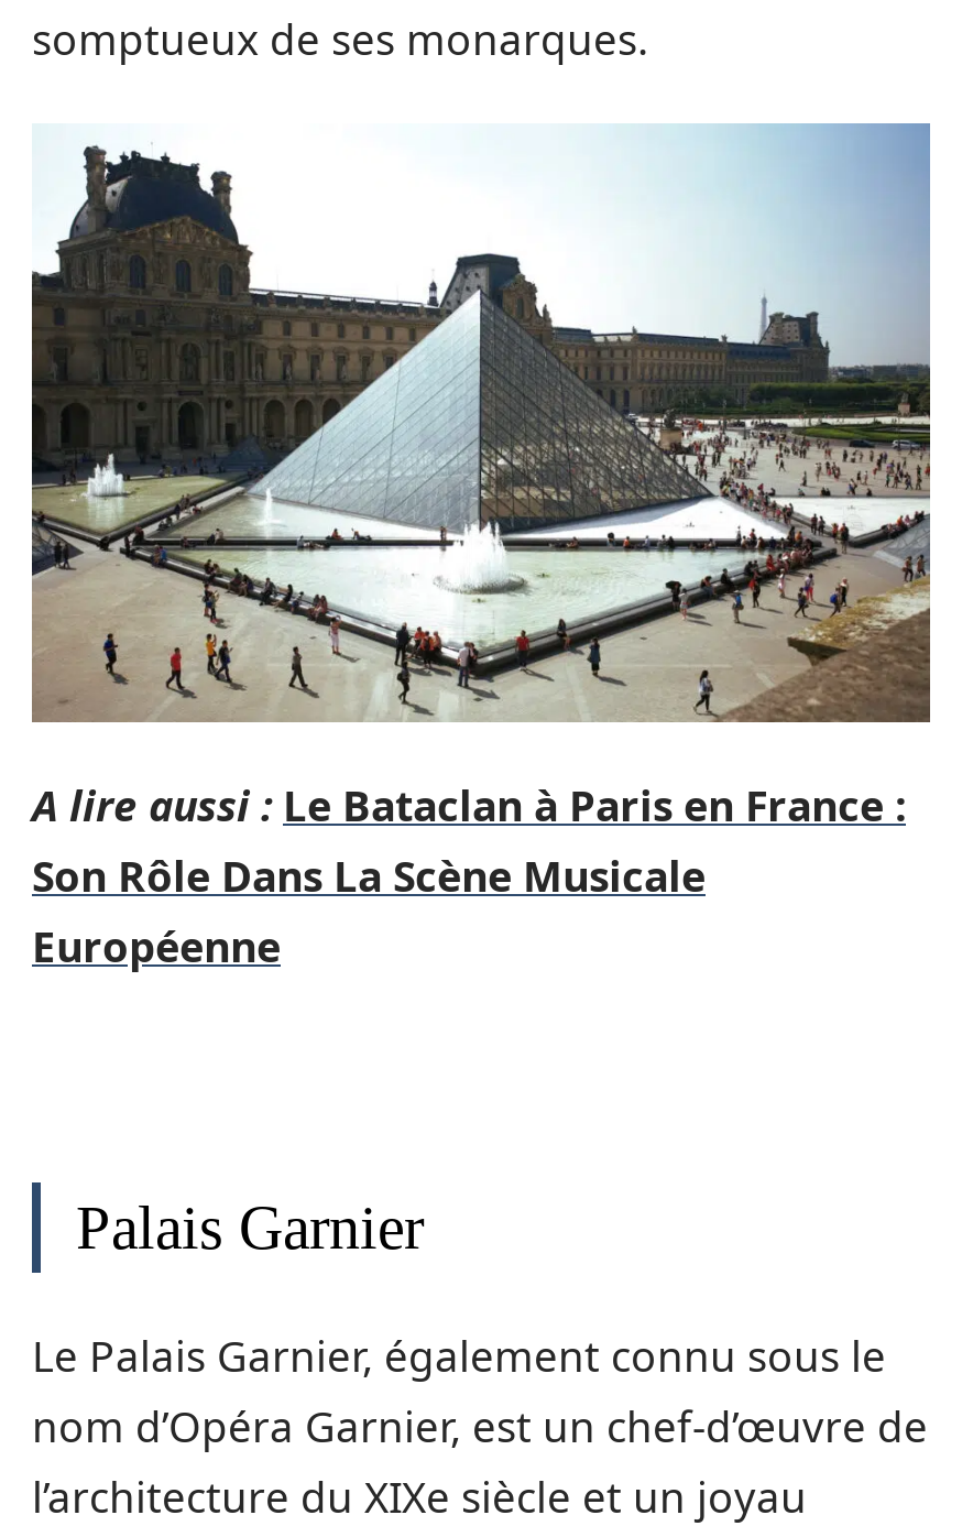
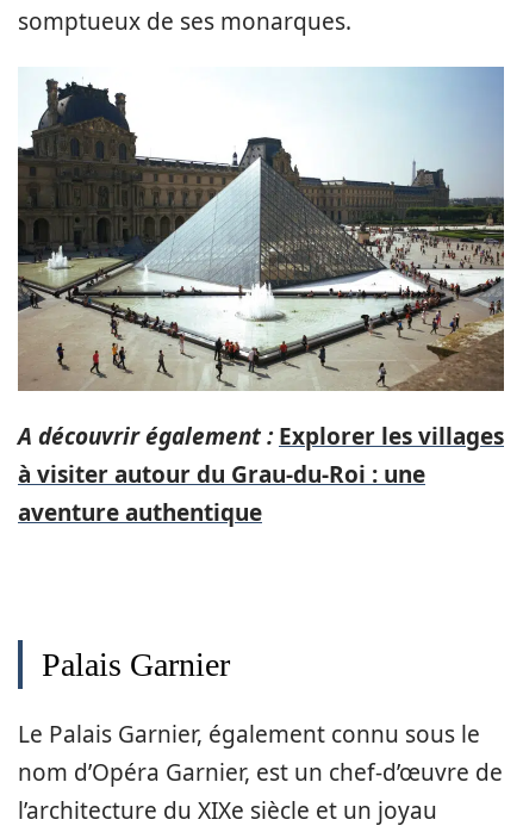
[32,778,906,977] A lire aussi : Le Bataclan à Paris en France : | Son Rôle Dans La Scène Musicale | Européenne -> [18,421,504,529] A découvrir également : Explorer les villages | à visiter autour du Grau-du-Roi : une | aventure authentique

